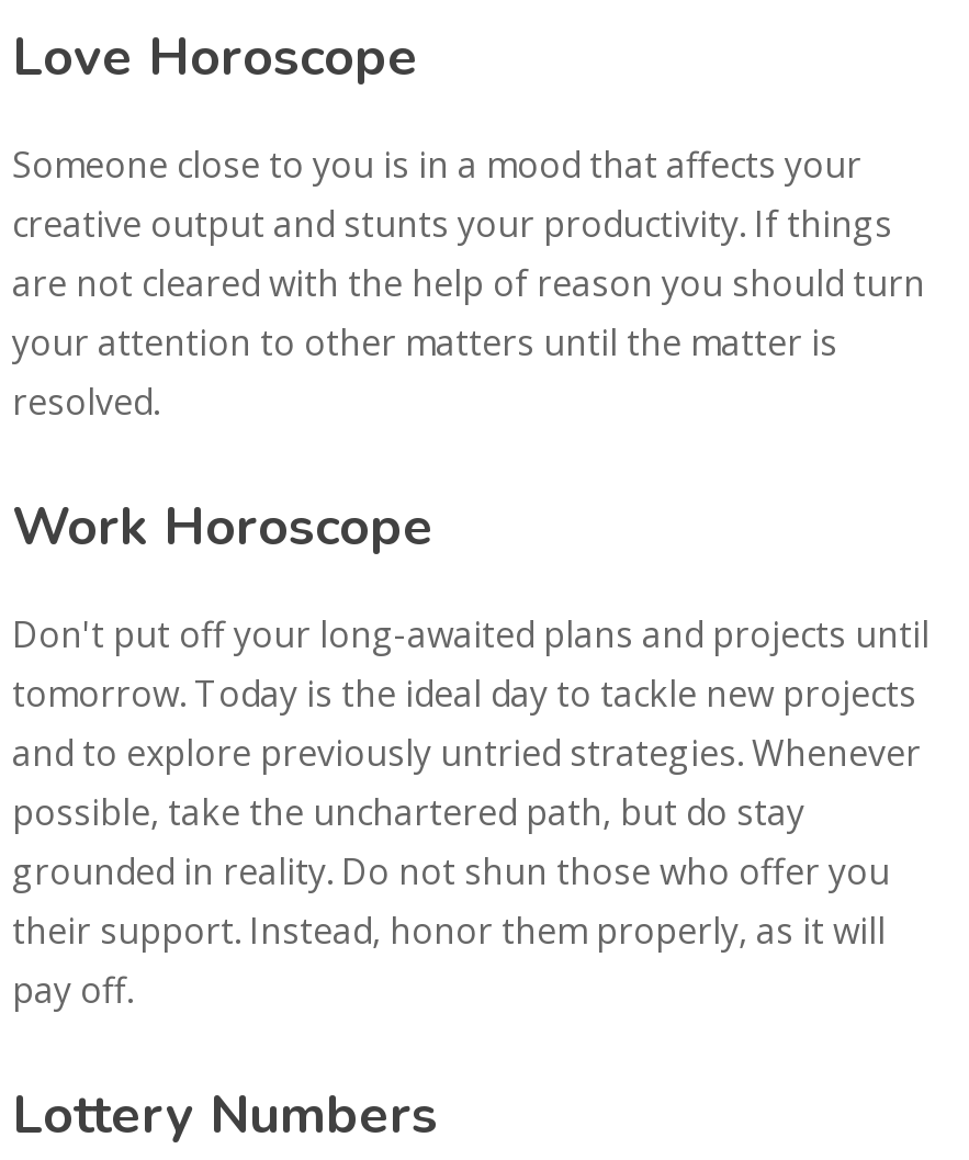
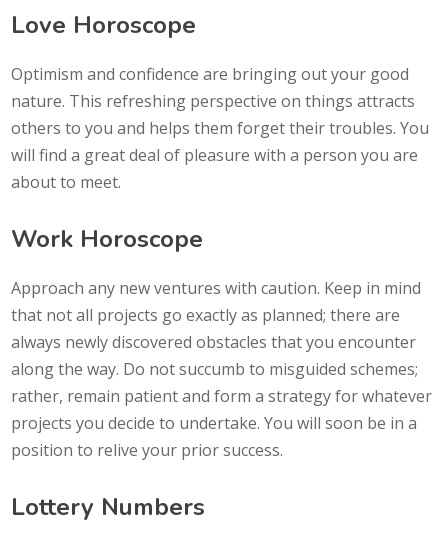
[12,140,925,425] Someone close to you is in a mood that affects your | creative output and stunts your productivity. If things | are not cleared with the help of reason you should turn | your attention to other matters until the matter is | resolved. -> [11,63,429,193] Optimism and confidence are bringing out your good | nature. This refreshing perspective on things attracts | others to you and helps them forget their troubles. You | will find a great deal of pleasure with a person you are | about to meet.
[12,610,929,1013] Don't put off your long-awaited plans and projects until | tomorrow. Today is the ideal day to tackle new projects | and to explore previously untried strategies. Whenever | possible, take the unchartered path, but do stay | grounded in reality. Do not shun those who offer you | their support. Instead, honor them properly, as it will | pay off. -> [11,277,432,461] Approach any new ventures with caution. Keep in mind | that not all projects go exactly as planned; there are | always newly discovered obstacles that you encounter | along the way. Do not succumb to misguided schemes; | rather, remain patient and form a strategy for whatever | projects you decide to undertake. You will soon be in a | position to relive your prior success.

